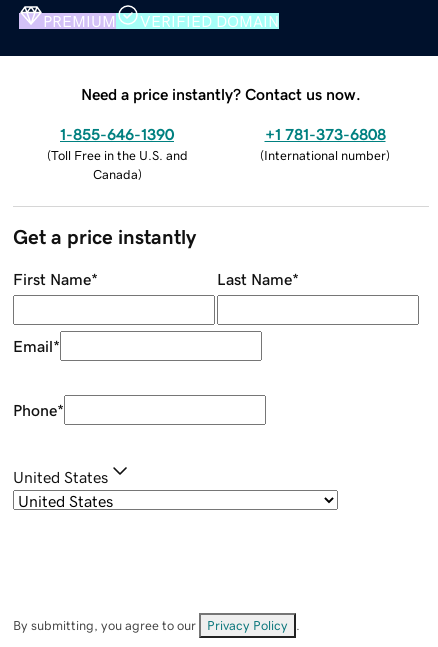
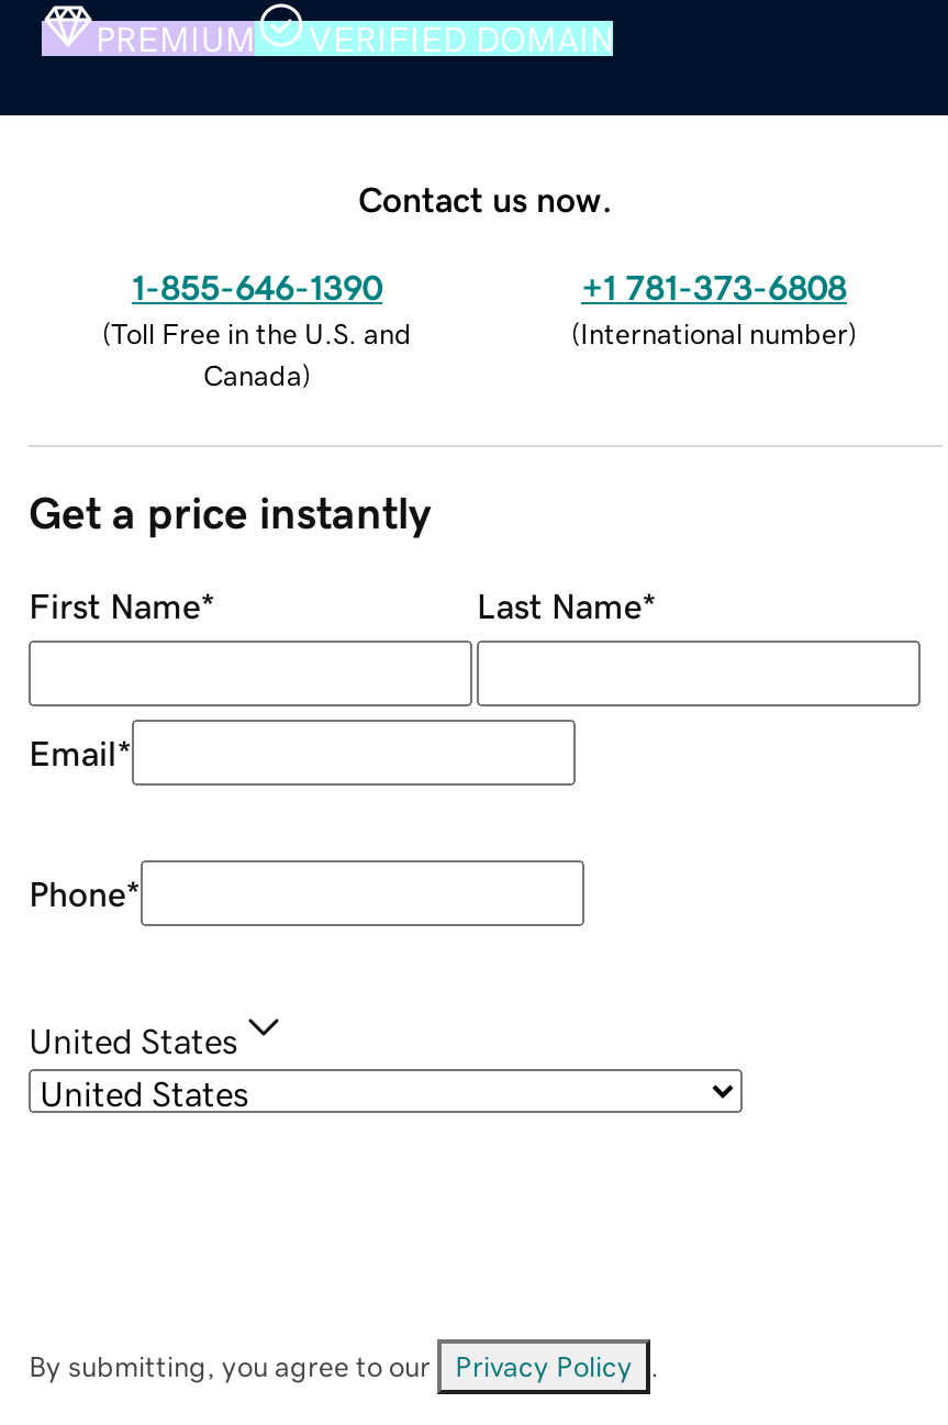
[81,86,361,102] Need a price instantly? Contact us now. -> [358,180,613,216] Contact us now.

